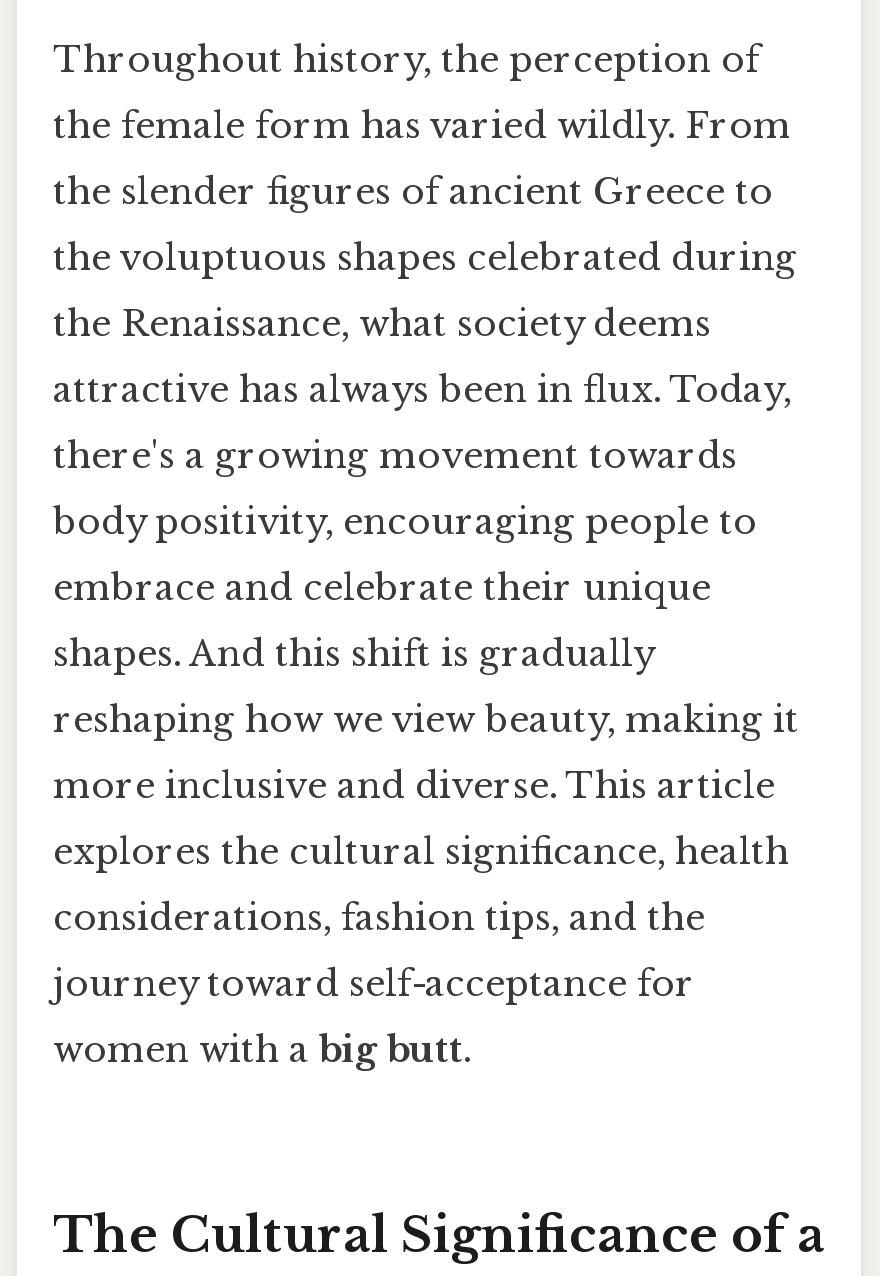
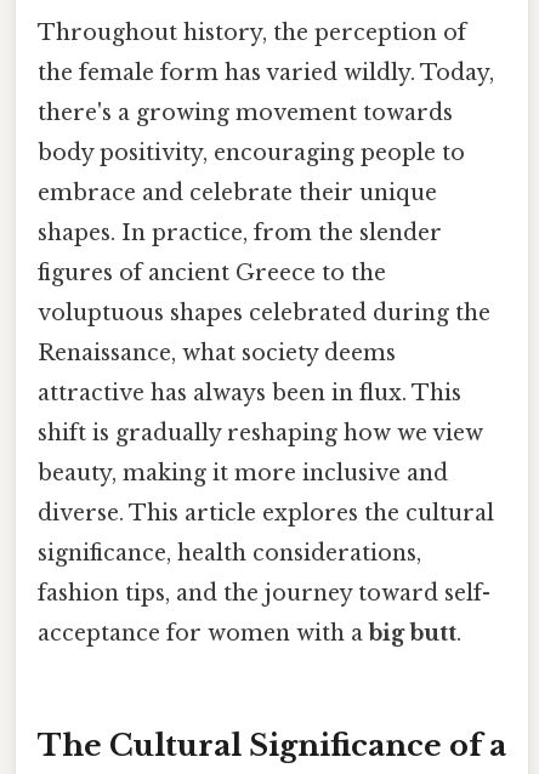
[53,104,797,412] the female form has varied wildly. From | the slender figures of ancient Greece to | the voluptuous shapes celebrated during | the Renaissance, what society deems | attractive has always been in flux. Today, -> [38,60,494,86] the female form has varied wildly. Today,
moved [53,434,757,610] -> [38,100,465,206]: there's a growing movement towards | body positivity, encouraging people to | embrace and celebrate their unique
[53,632,799,1072] shapes. And this shift is gradually | reshaping how we view beauty, making it | more inclusive and diverse. This article | explores the cultural significance, health | considerations, fashion tips, and the | journey toward self-acceptance for | women with a big butt. -> [38,220,494,647] shapes. In practice, from the slender | figures of ancient Greece to the | voluptuous shapes celebrated during the | Renaissance, what society deems | attractive has always been in flux. This | shift is gradually reshaping how we view | beauty, making it more inclusive and | diverse. This article explores the cultural | significance, health considerations, | fashion tips, and the journey toward self- | acceptance for women with a big butt.

